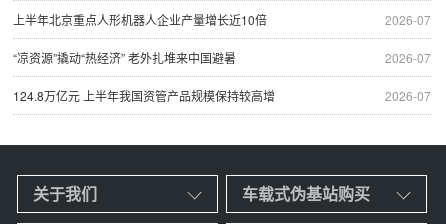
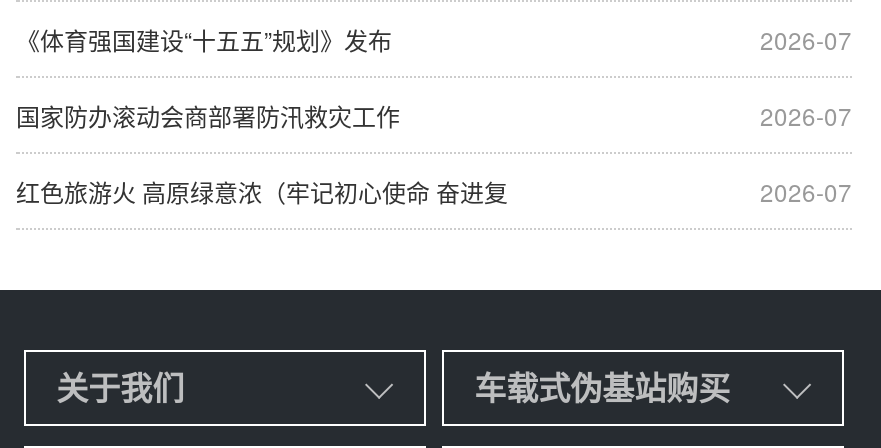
[13,11,267,28] 上半年北京重点人形机器人企业产量增长近10倍 -> [16,23,392,57] 《体育强国建设“十五五”规划》发布
[13,49,236,66] “凉资源”撬动“热经济” 老外扎堆来中国避暑 -> [16,99,400,133] 国家防办滚动会商部署防汛救灾工作
[13,87,275,104] 124.8万亿元 上半年我国资管产品规模保持较高增 -> [16,175,508,209] 红色旅游火 高原绿意浓（牢记初心使命 奋进复

